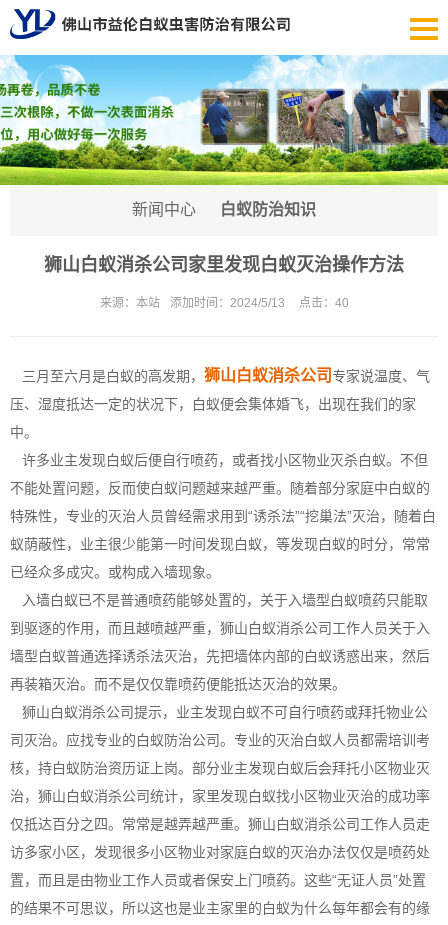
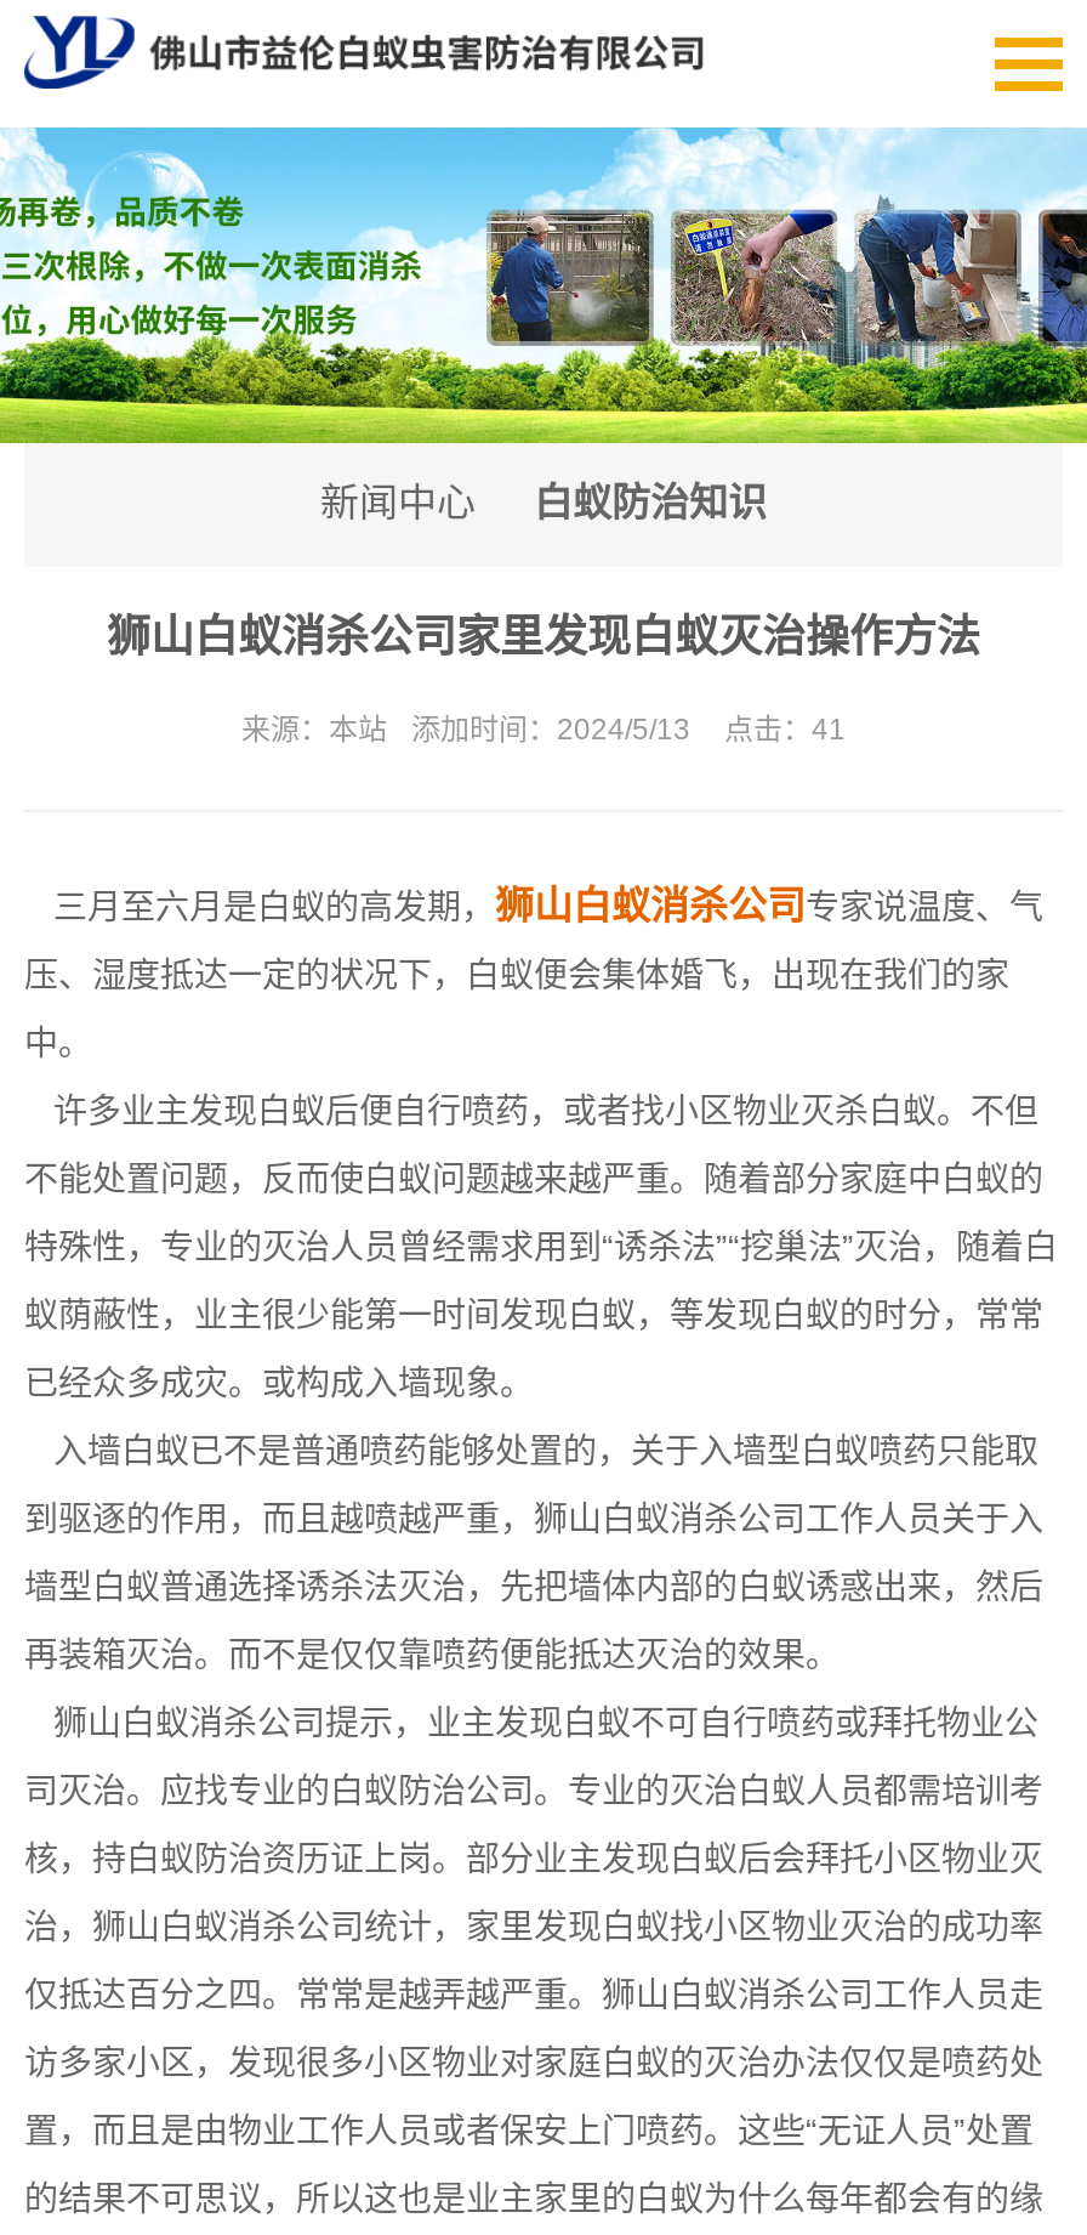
[99,296,348,310] 来源：本站 添加时间：2024/5/13 点击：40 -> [241,713,846,747] 来源：本站 添加时间：2024/5/13 点击：41

